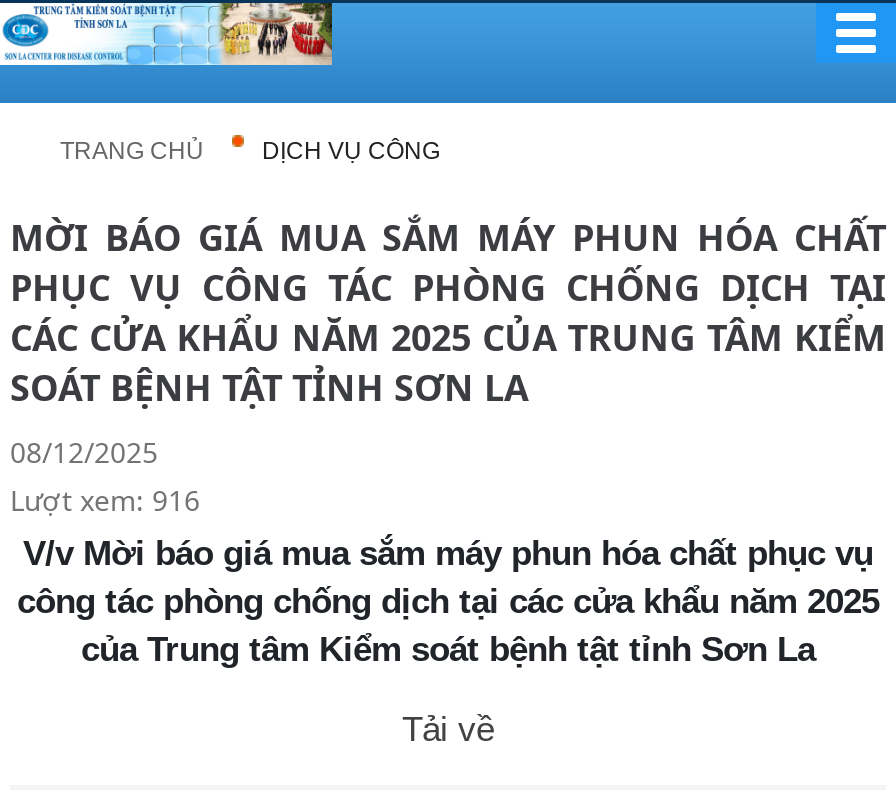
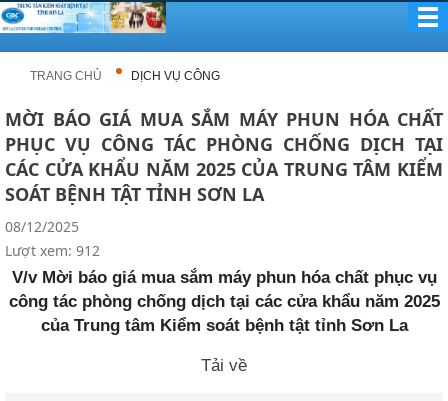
[10,481,200,519] Lượt xem: 916 -> [5,241,100,260] Lượt xem: 912

